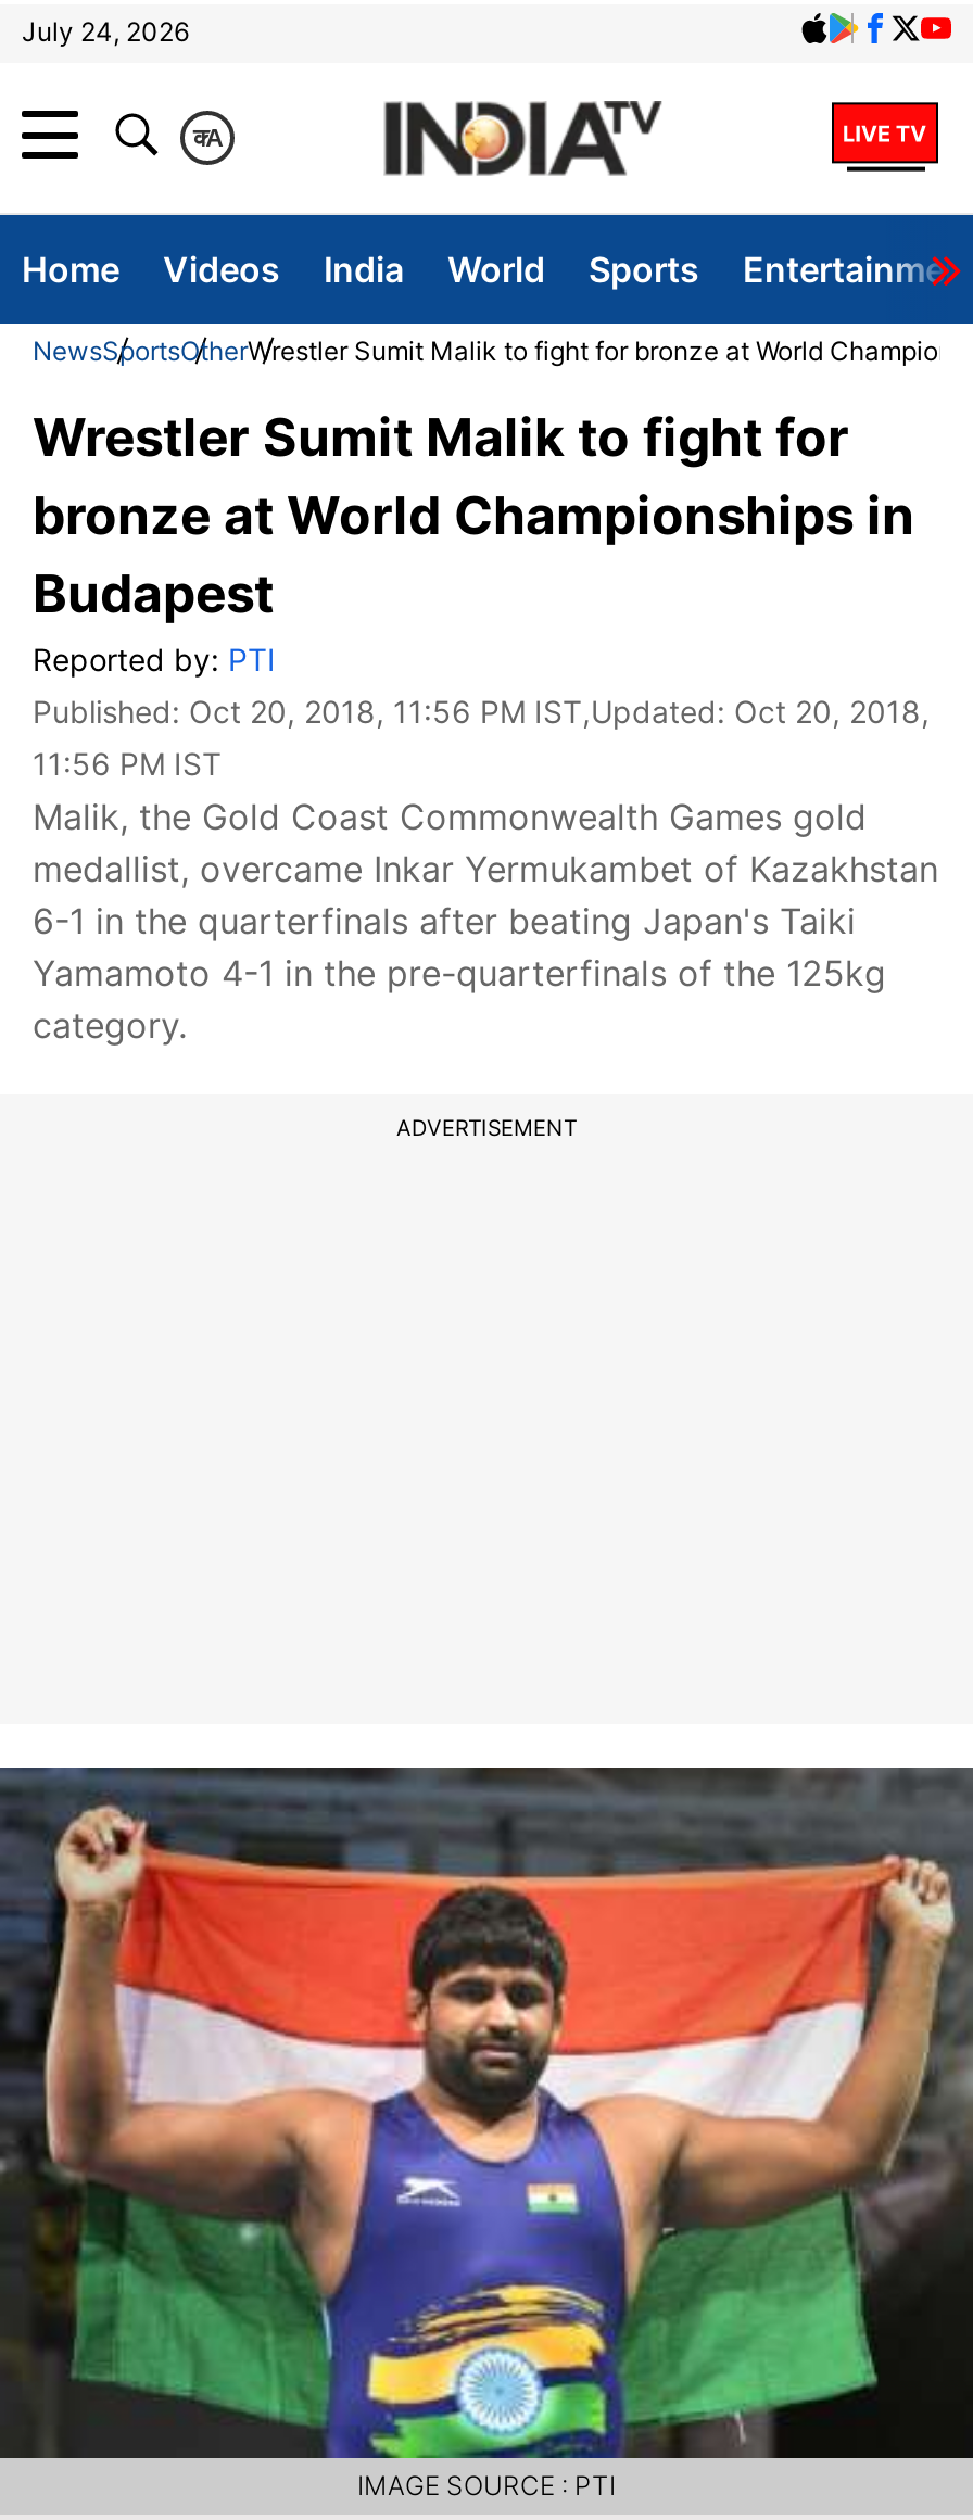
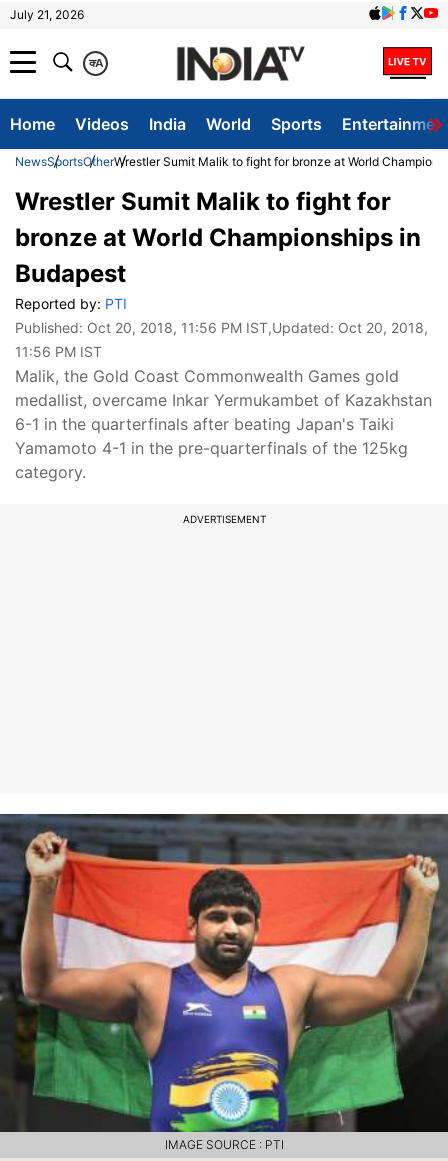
[22,15,189,48] July 24, 2026 -> [10,7,84,22] July 21, 2026

